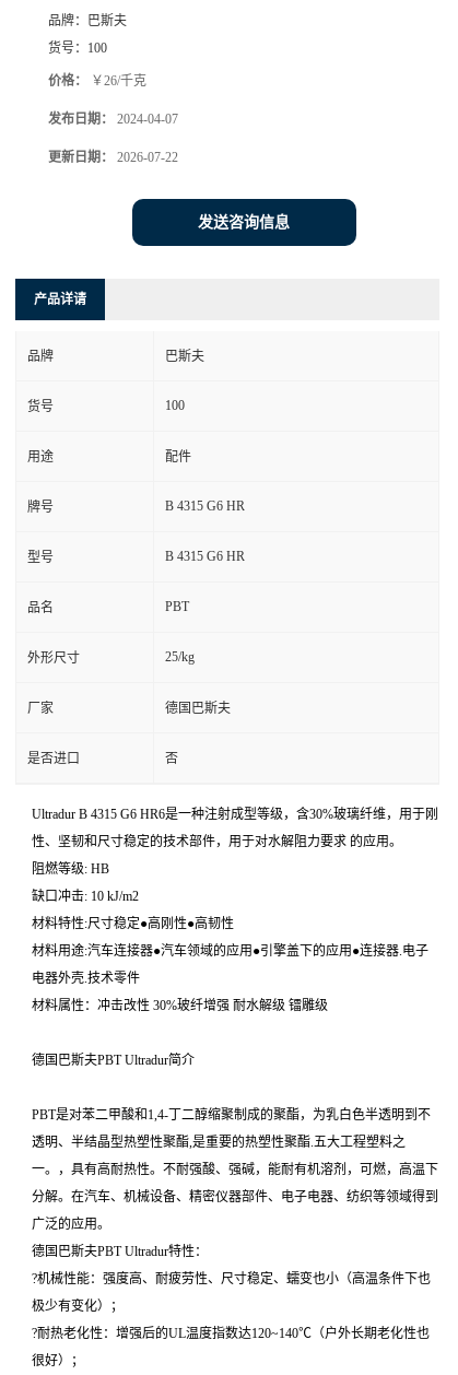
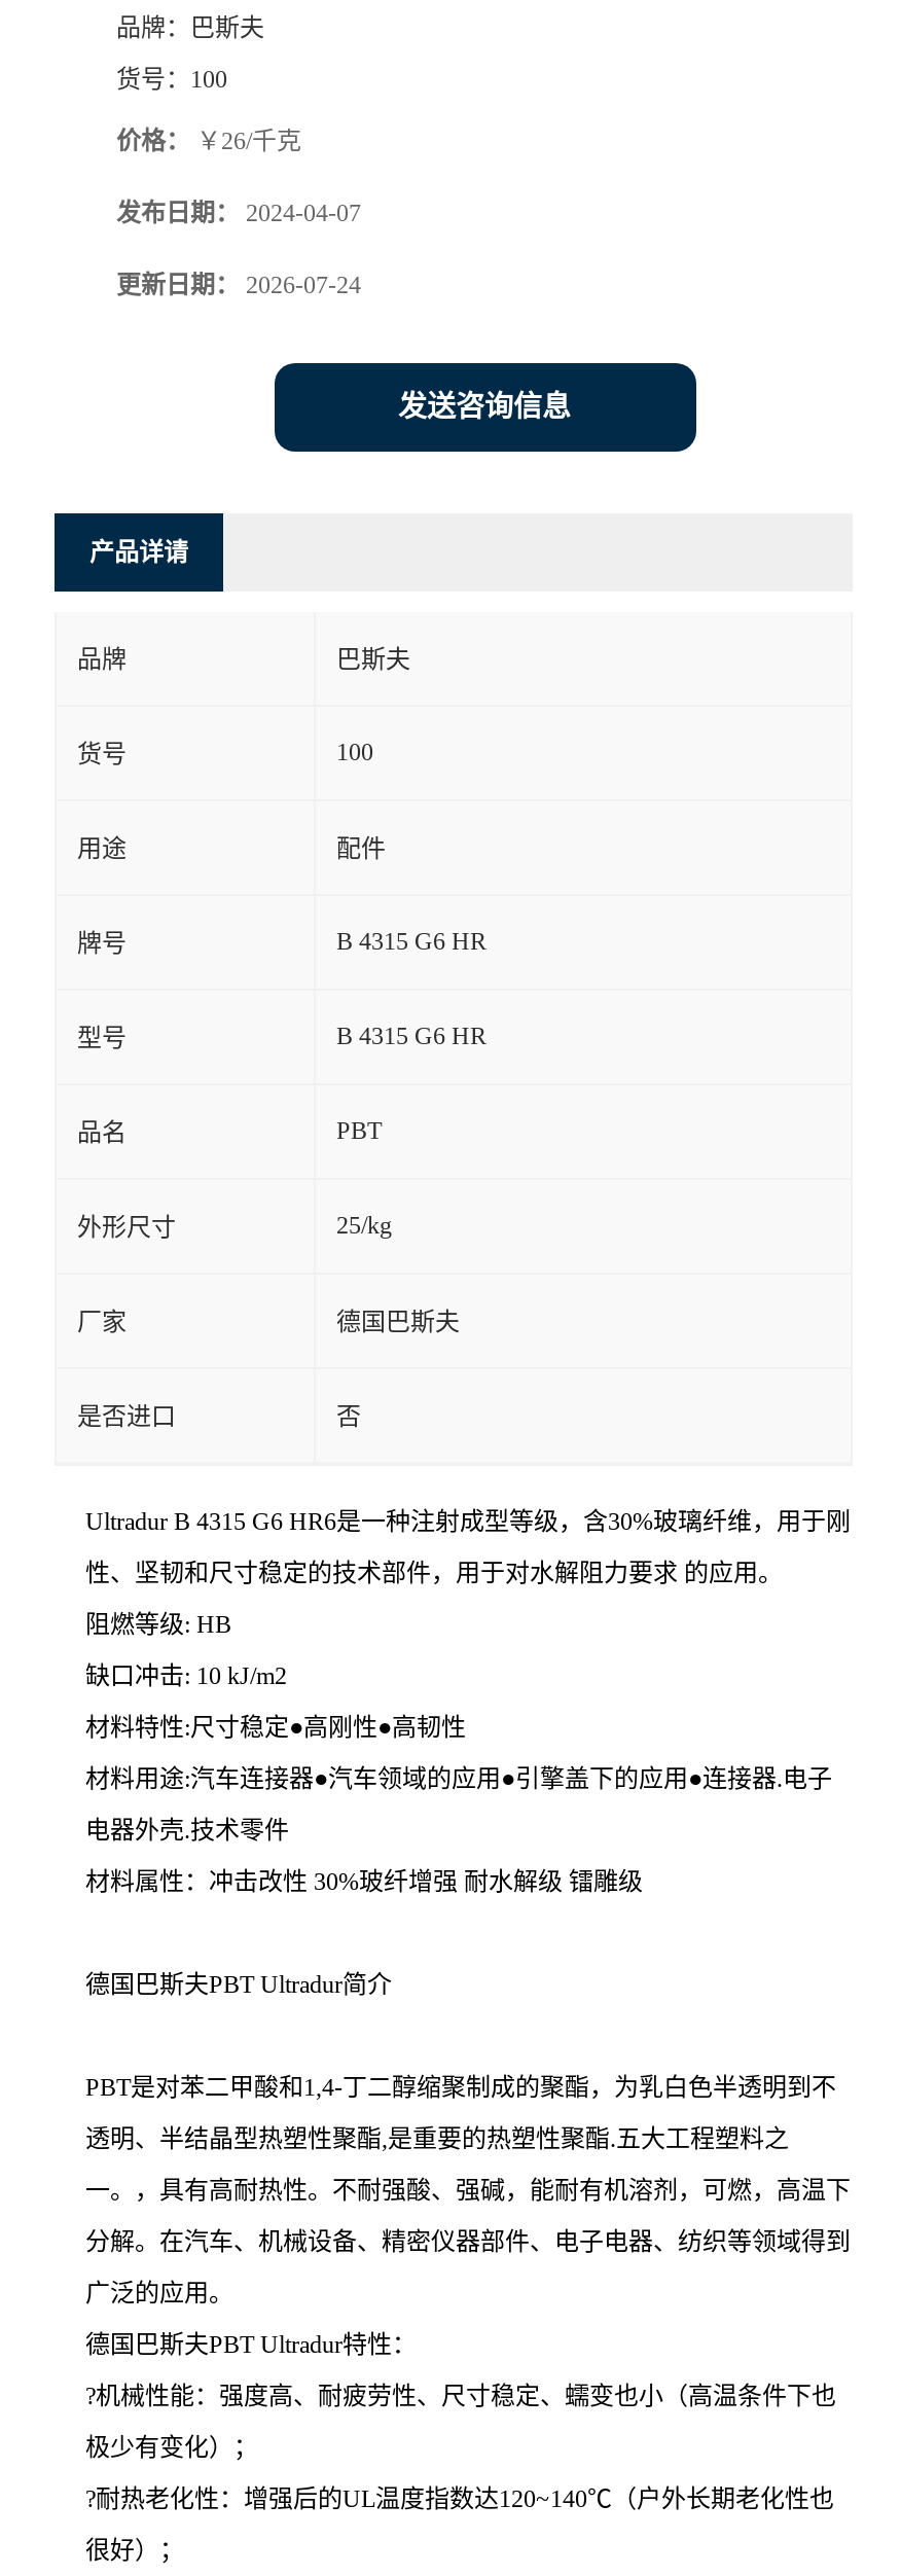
[48,149,178,165] 更新日期：2026-07-22 -> [116,270,361,299] 更新日期：2026-07-24

